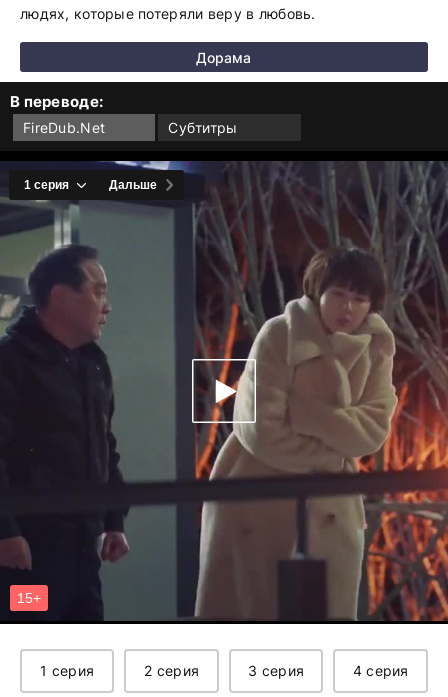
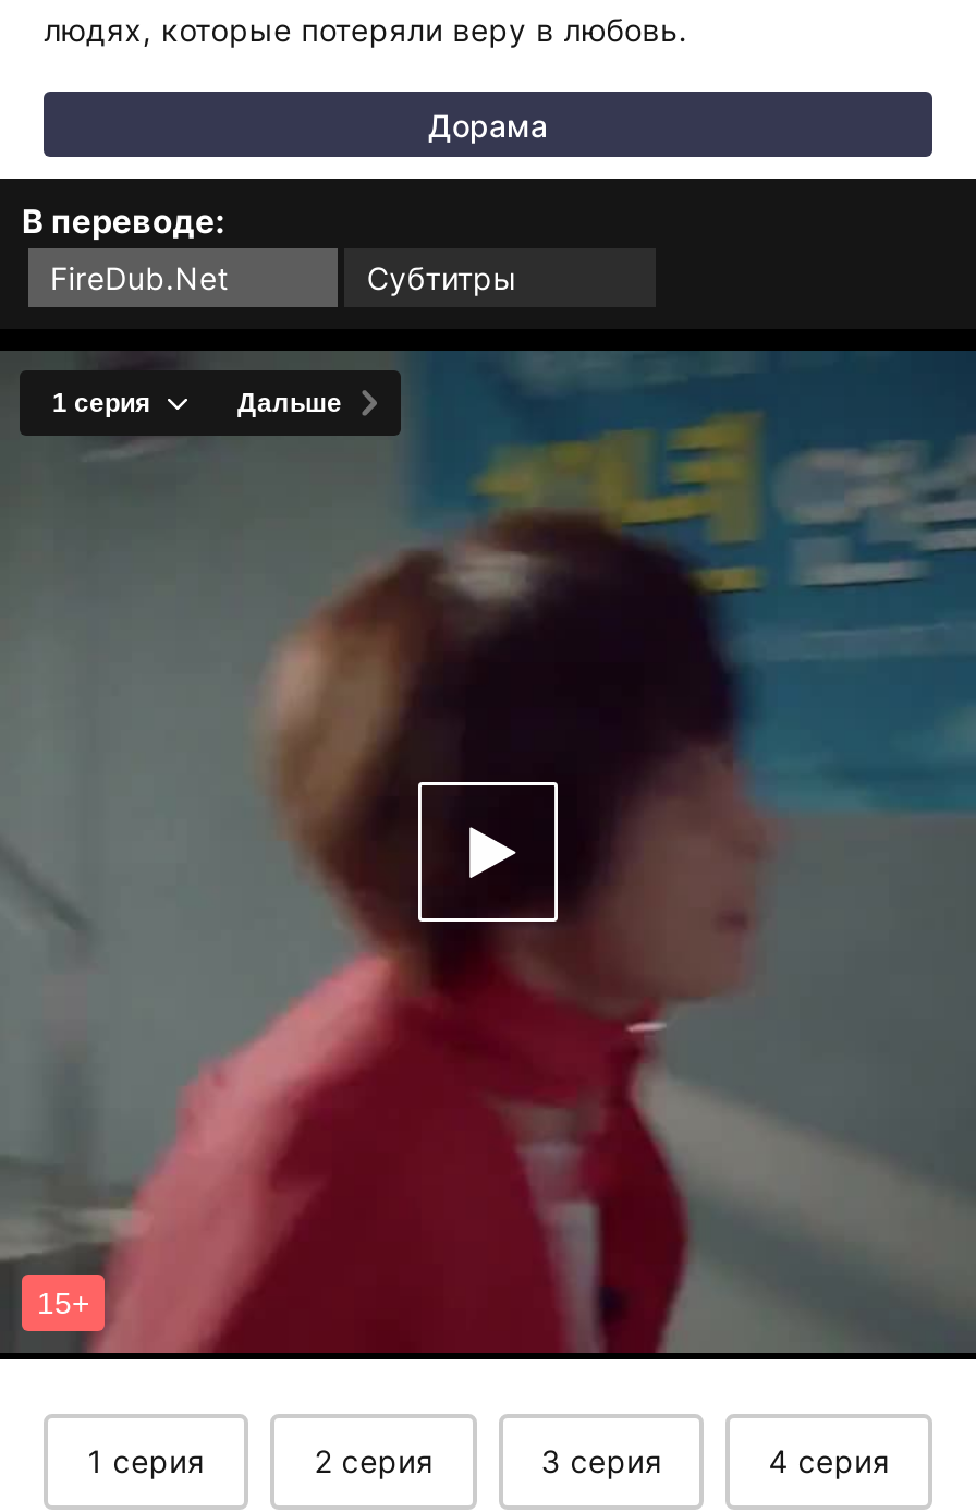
[3,161,445,621] [image] -> [7,351,969,1355] [image]

